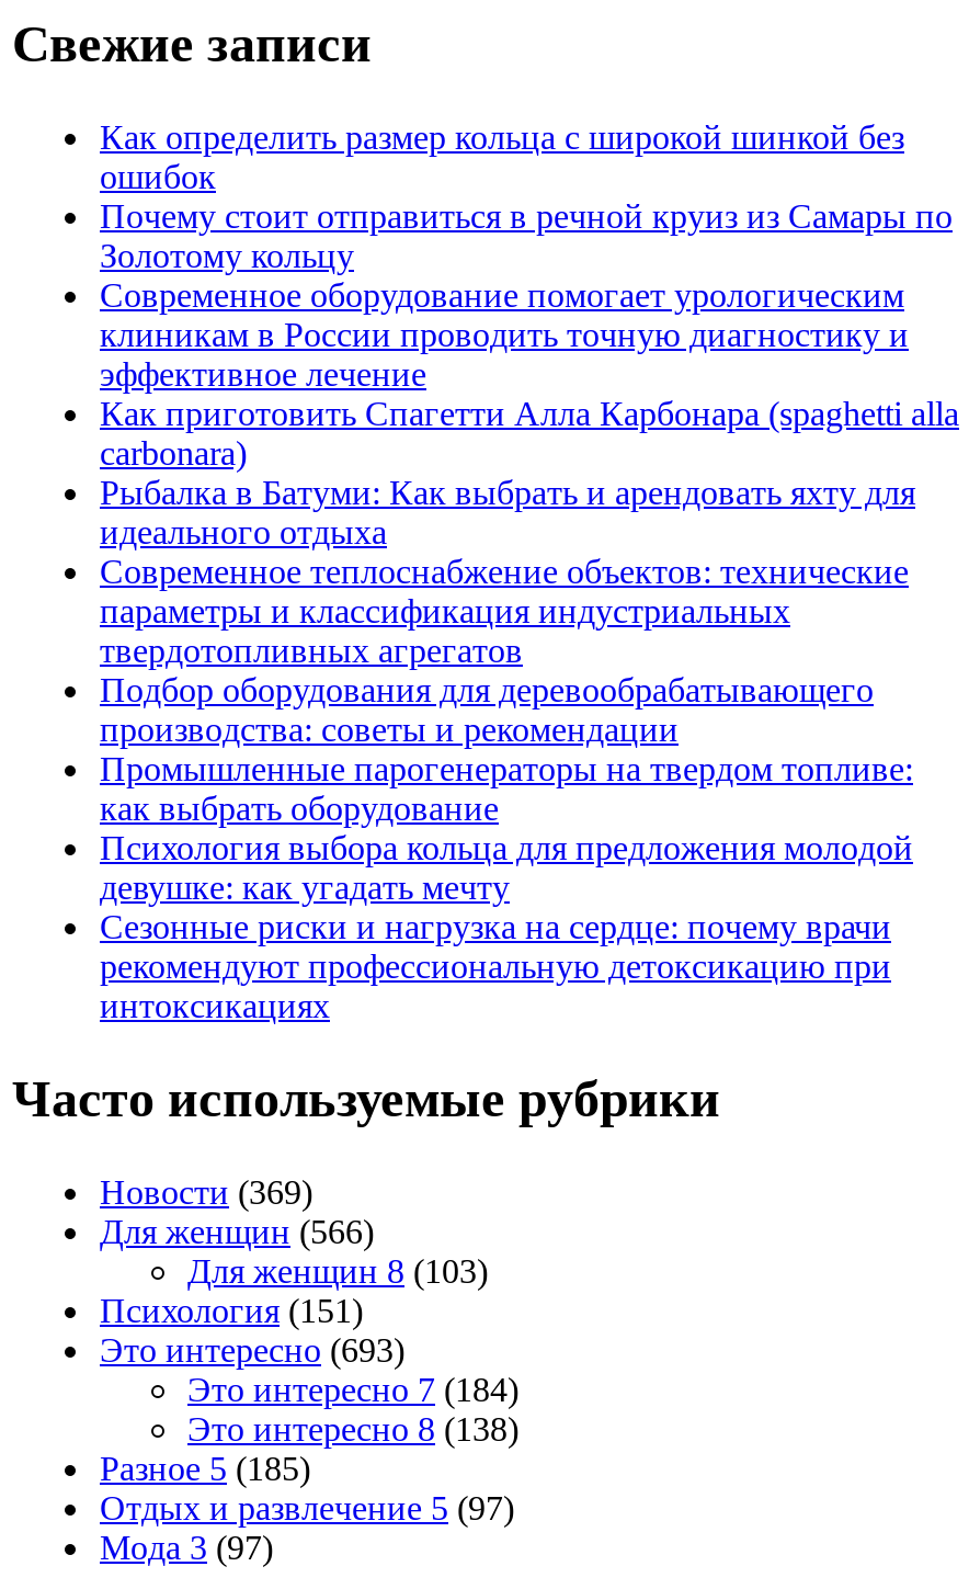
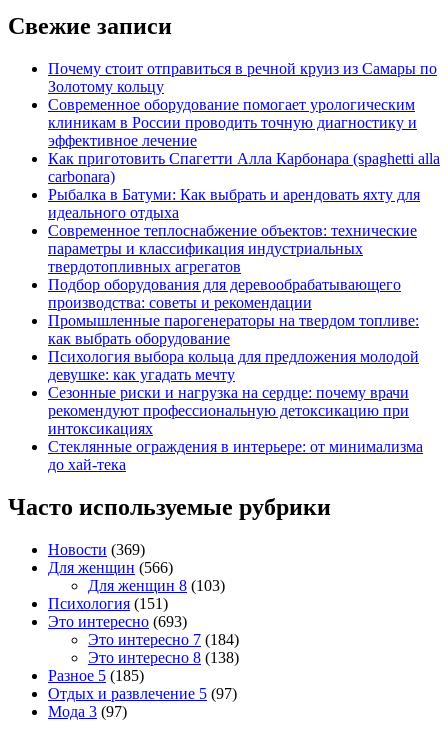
[100,118,904,195] Как определить размер кольца с широкой шинкой без | ошибок -> none
moved [100,197,959,1024] -> [48,60,440,437]: Почему стоит отправиться в речной круиз из Самары по | Золотому кольцу | Современное оборудование помогает урологическим | ... | рекомендуют профессиональную детоксикацию при | интоксикациях
none -> [48,438,423,473] Стеклянные ограждения в интерьере: от минимализма | до хай-тека

